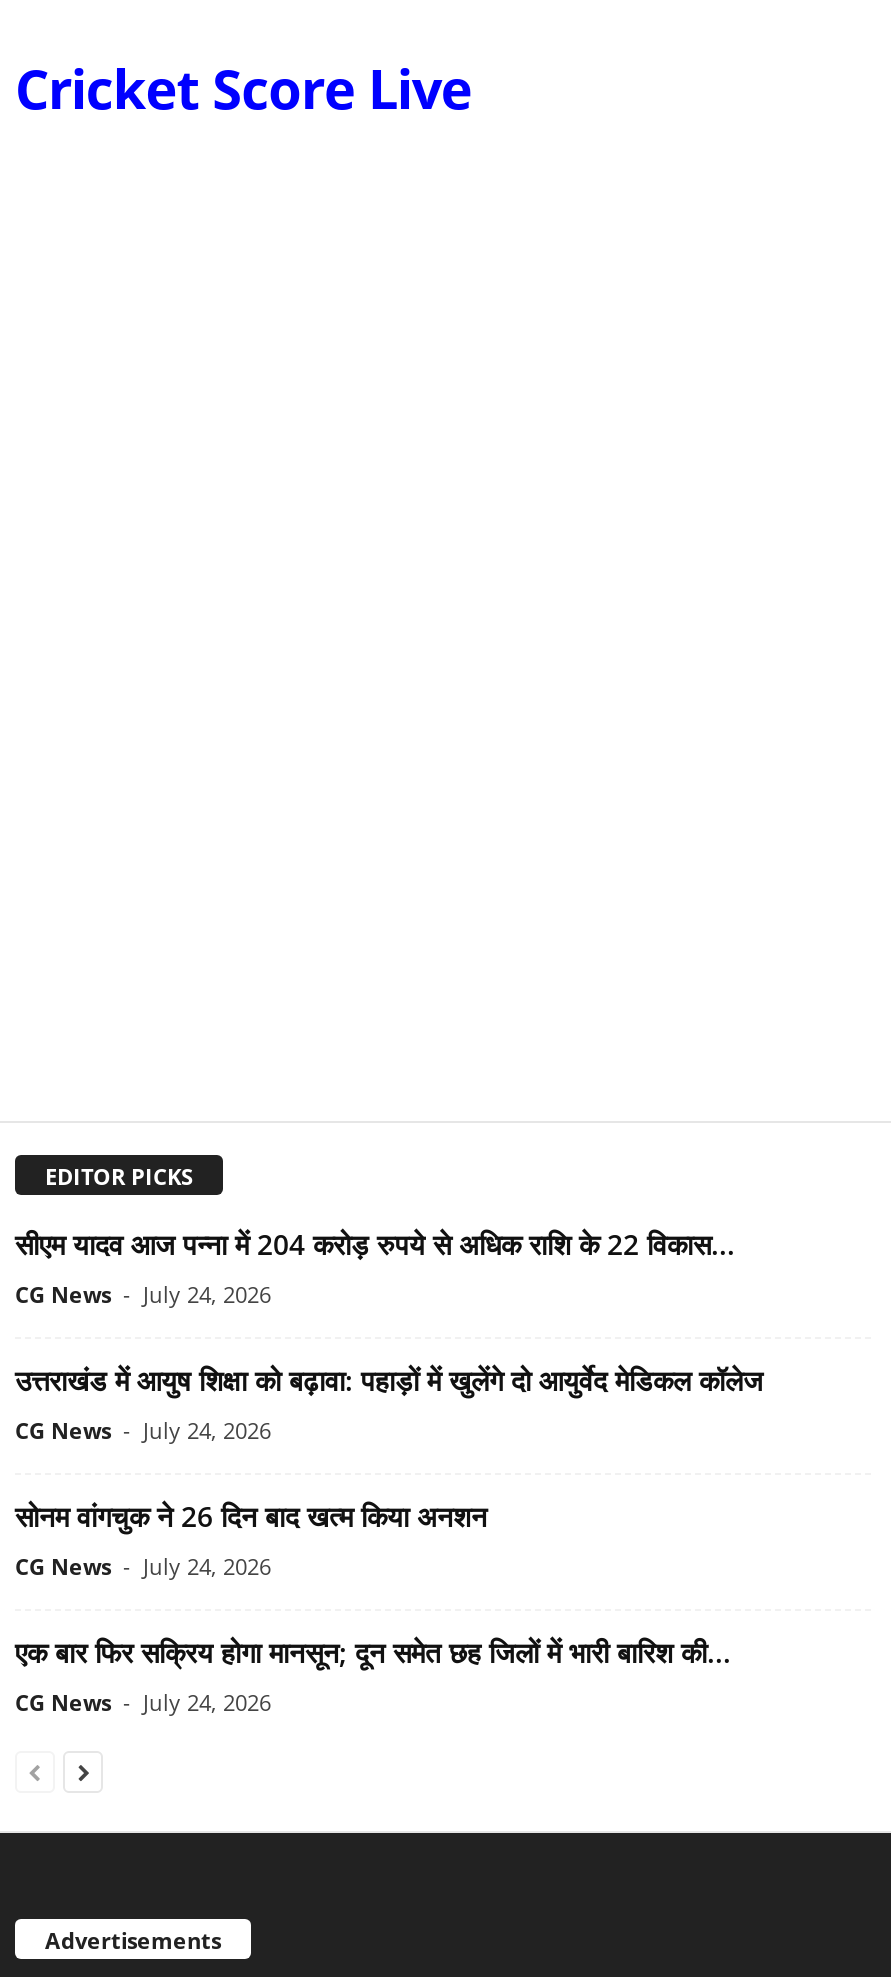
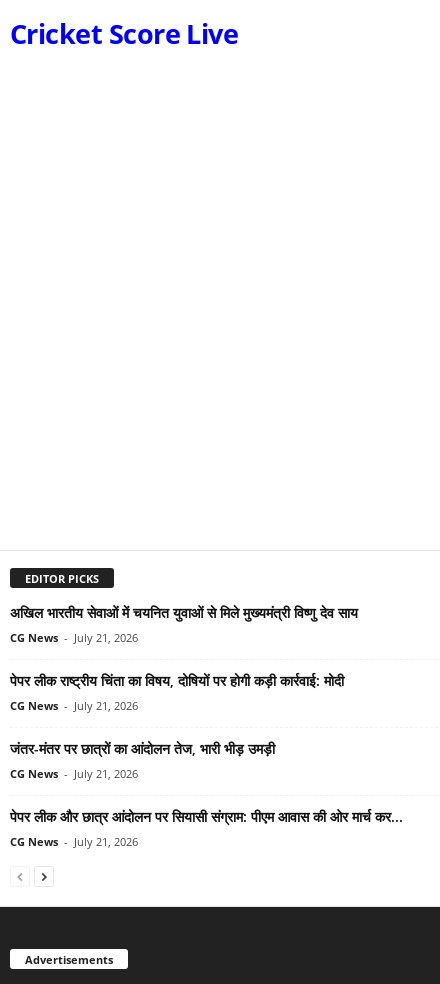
[15,1226,735,1310] सीएम यादव आज पन्ना में 204 करोड़ रुपये से अधिक राशि के 22 विकास... | CG News - July 24, 2026 -> [10,602,358,644] अखिल भारतीय सेवाओं में चयनित युवाओं से मिले मुख्यमंत्री विष्णु देव साय | CG News - July 21, 2026
[15,1362,763,1446] उत्तराखंड में आयुष शिक्षा को बढ़ावा: पहाड़ों में खुलेंगे दो आयुर्वेद मेडिकल कॉलेज | CG News - July 24, 2026 -> [10,670,344,712] पेपर लीक राष्ट्रीय चिंता का विषय, दोषियों पर होगी कड़ी कार्रवाई: मोदी | CG News - July 21, 2026
[15,1498,487,1582] सोनम वांगचुक ने 26 दिन बाद खत्म किया अनशन | CG News - July 24, 2026 -> [10,738,275,780] जंतर-मंतर पर छात्रों का आंदोलन तेज, भारी भीड़ उमड़ी | CG News - July 21, 2026
[15,1634,731,1718] एक बार फिर सक्रिय होगा मानसून; दून समेत छह जिलों में भारी बारिश की... | CG News - July 24, 2026 -> [10,806,403,848] पेपर लीक और छात्र आंदोलन पर सियासी संग्राम: पीएम आवास की ओर मार्च कर... | CG News - July 21, 2026

